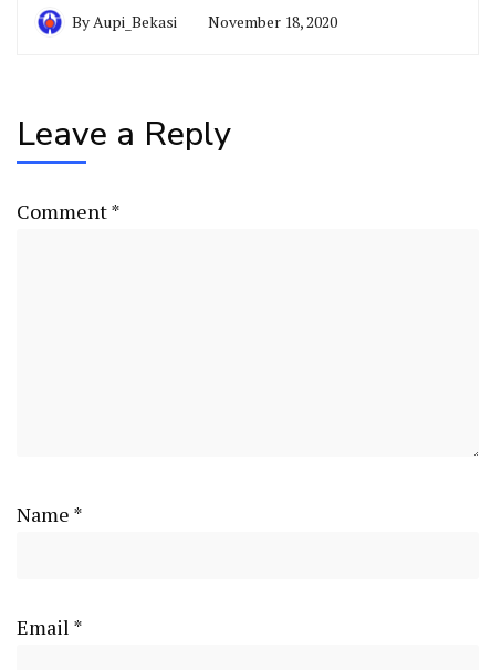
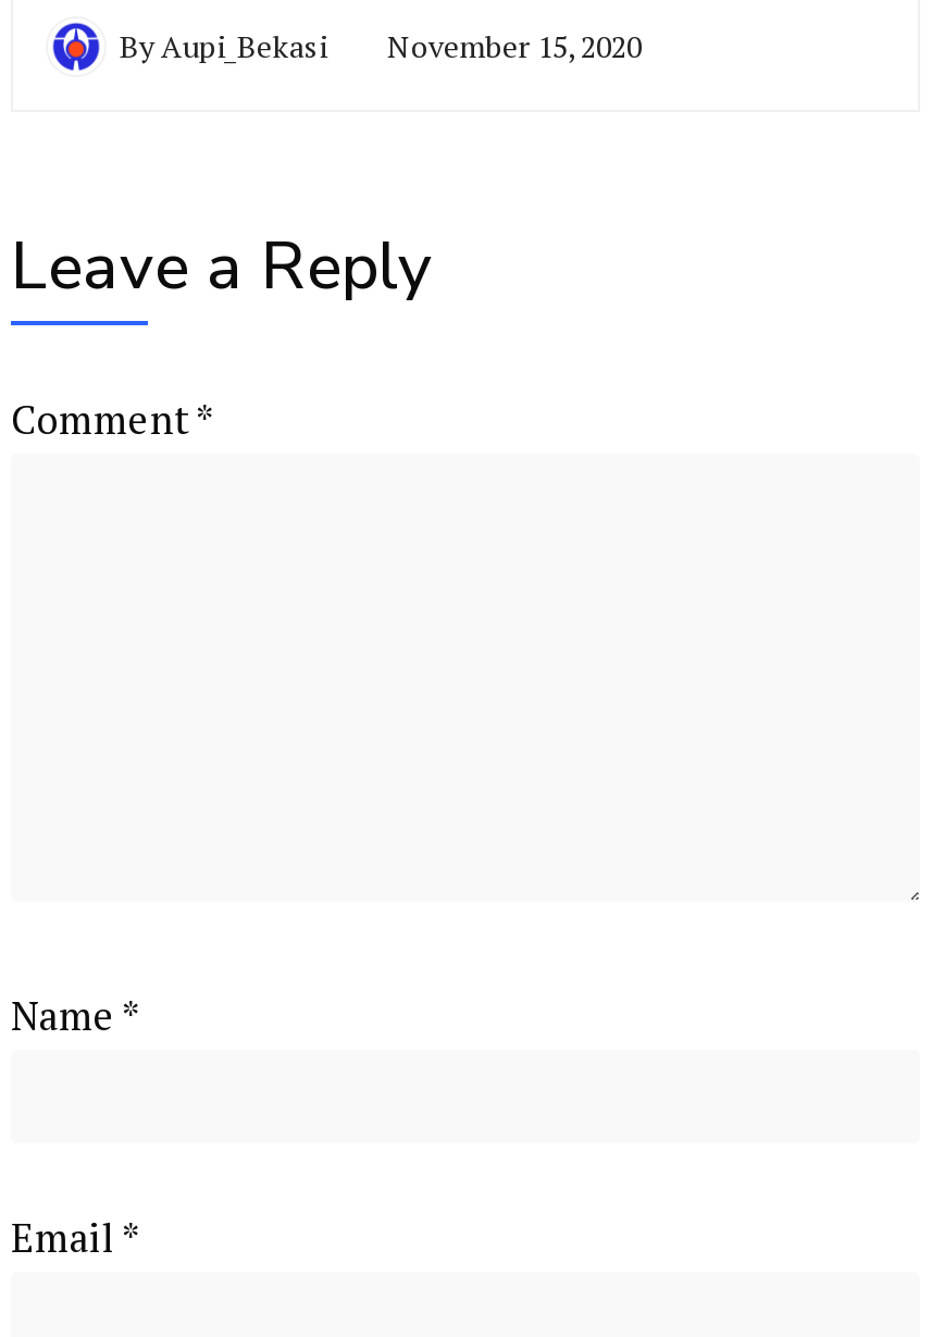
[72,11,337,32] By Aupi_Bekasi November 18, 2020 -> [120,24,642,65] By Aupi_Bekasi November 15, 2020

